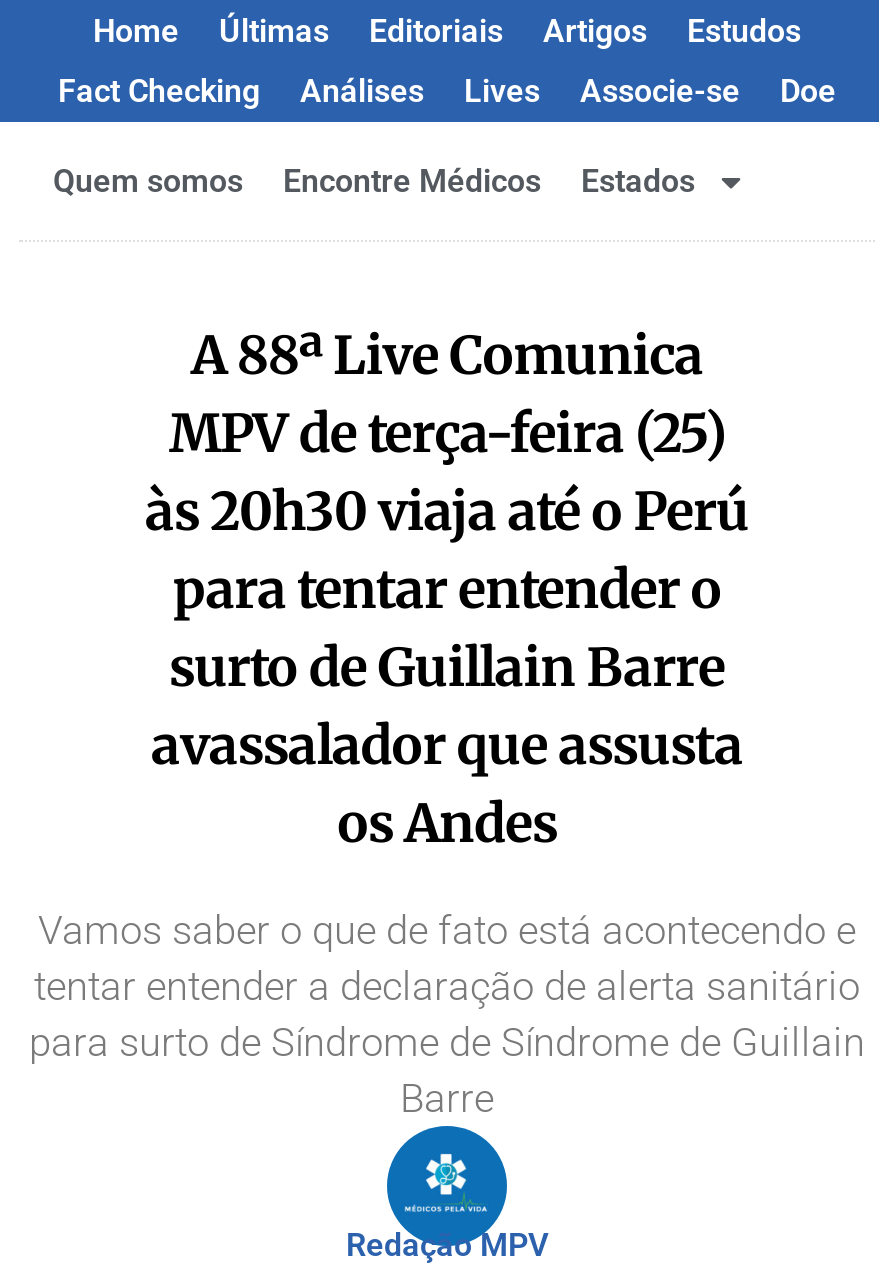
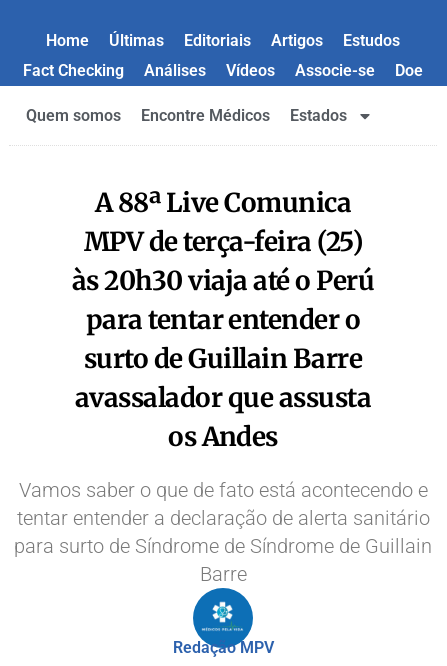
[464,72,540,110] Lives -> [226,61,275,80] Vídeos

